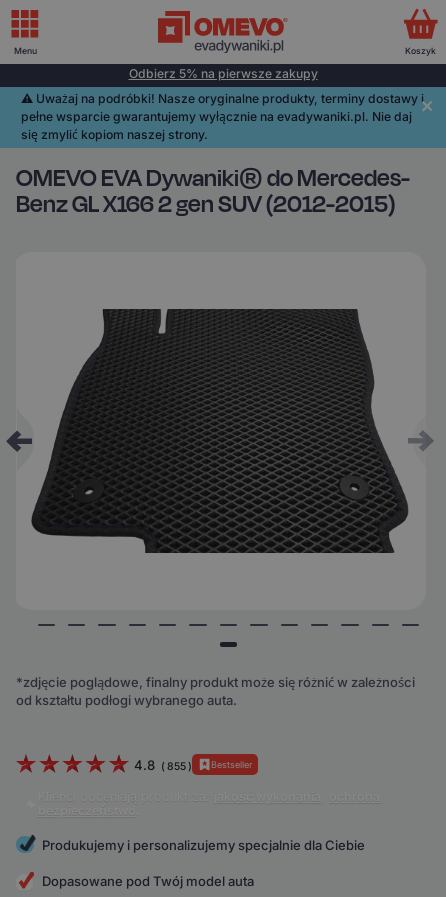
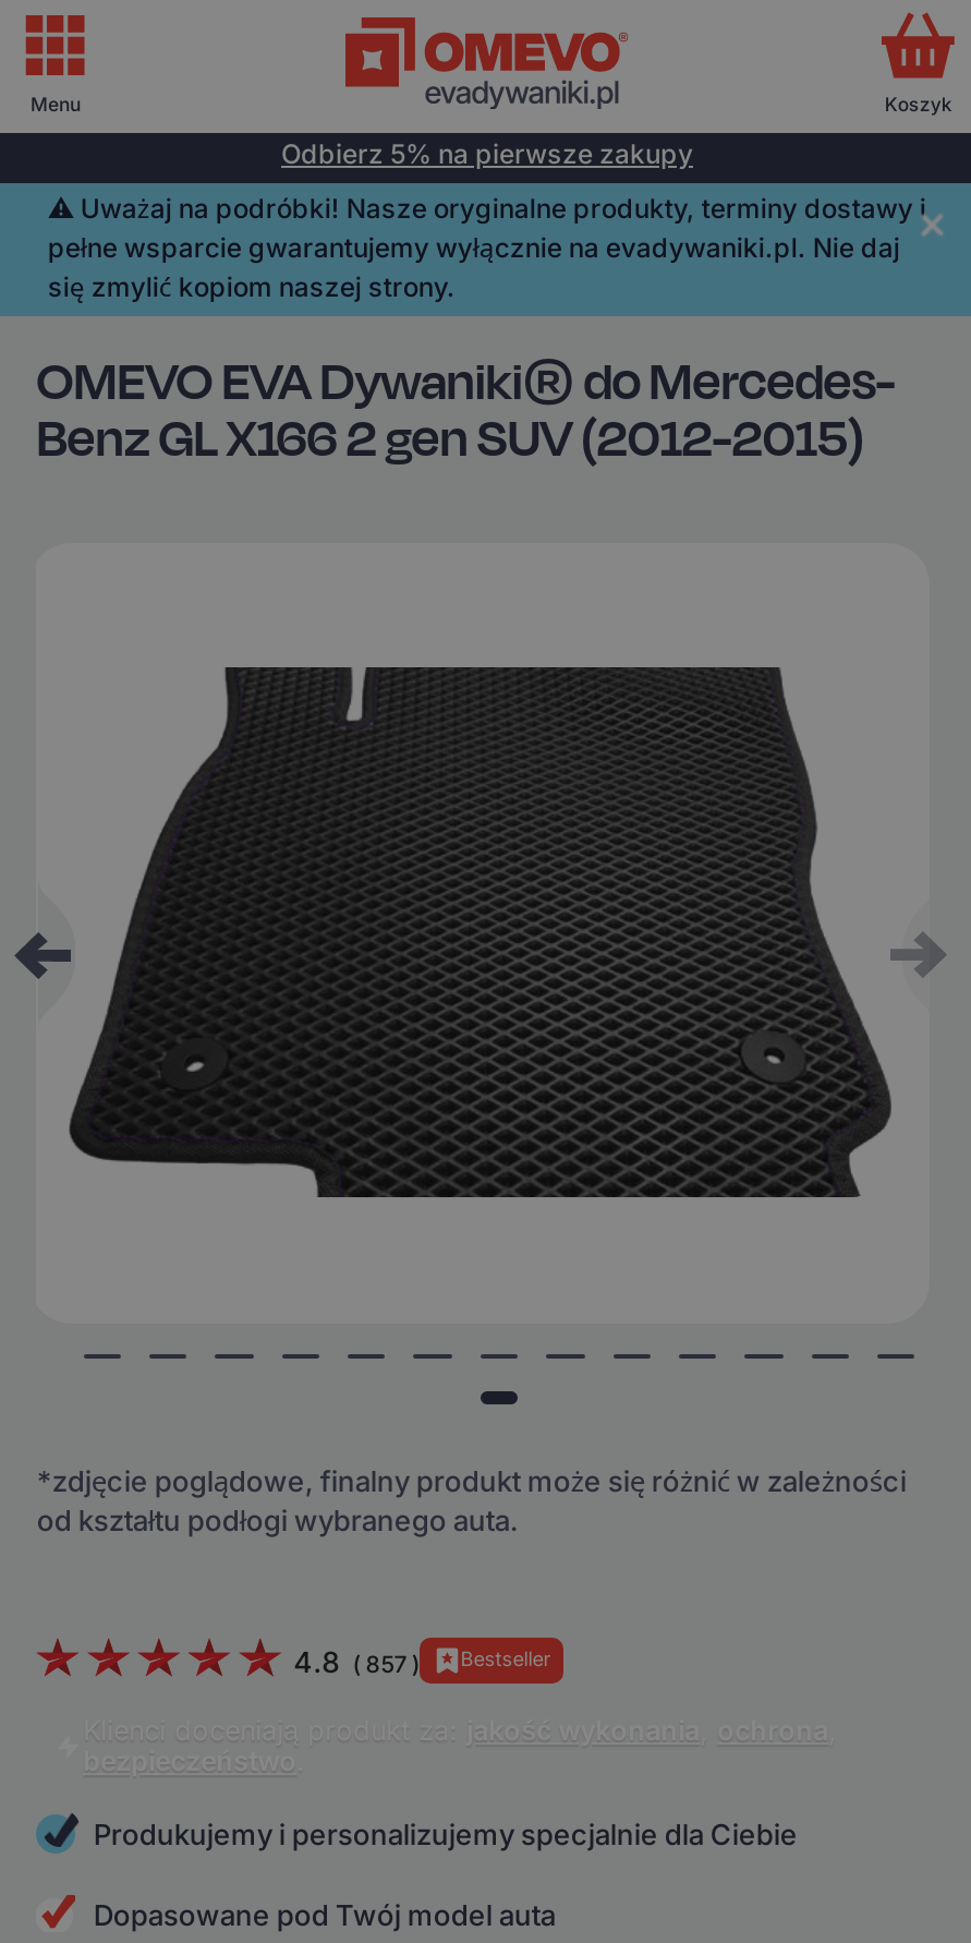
[134,757,252,773] 4.8 ( 855 ) Bestseller -> [293,1644,550,1679] 4.8 ( 857 ) Bestseller

